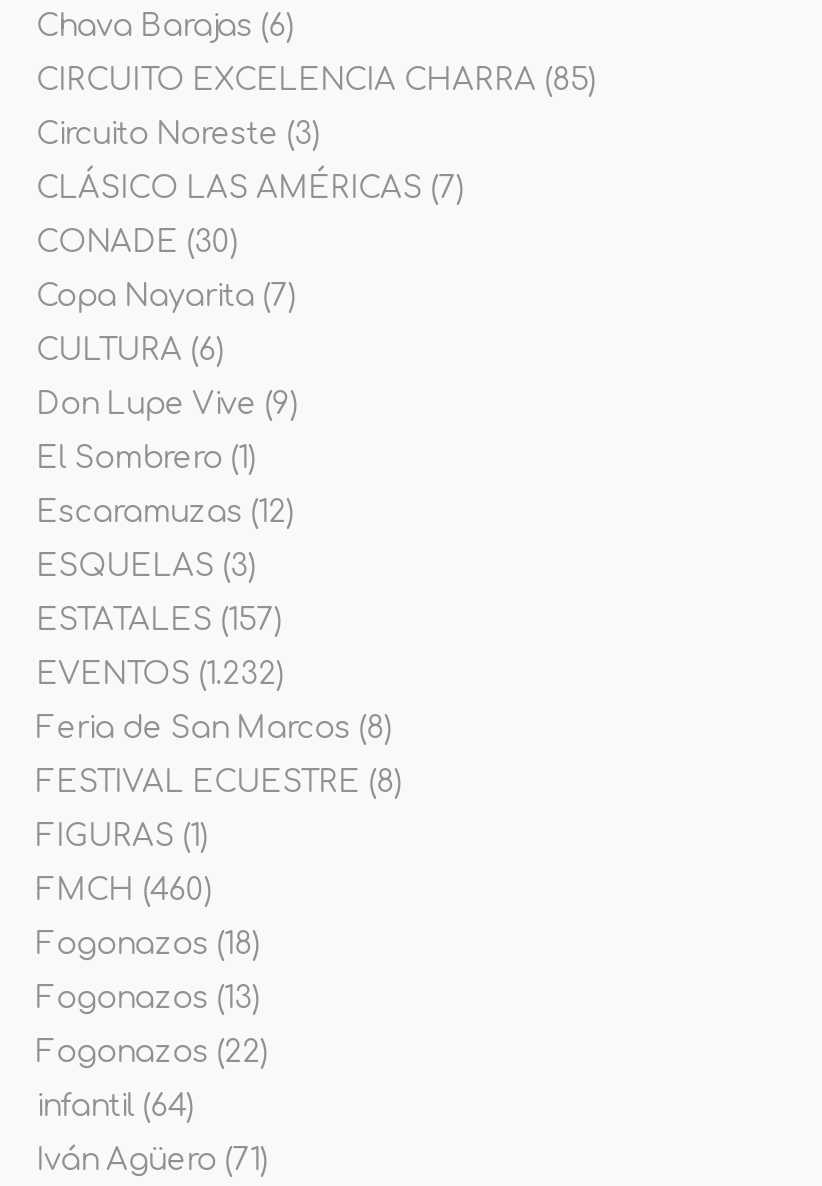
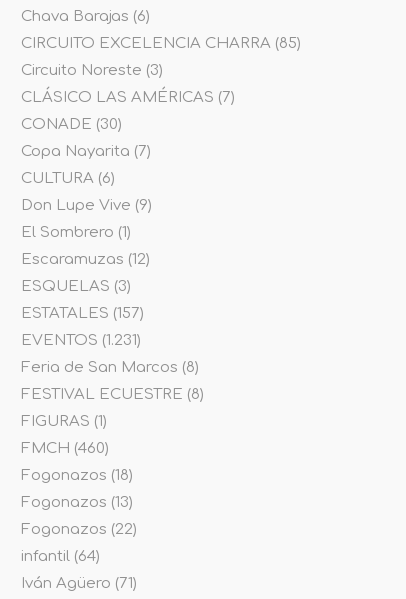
[36,658,284,692] EVENTOS (1.232) -> [21,332,141,349] EVENTOS (1.231)

